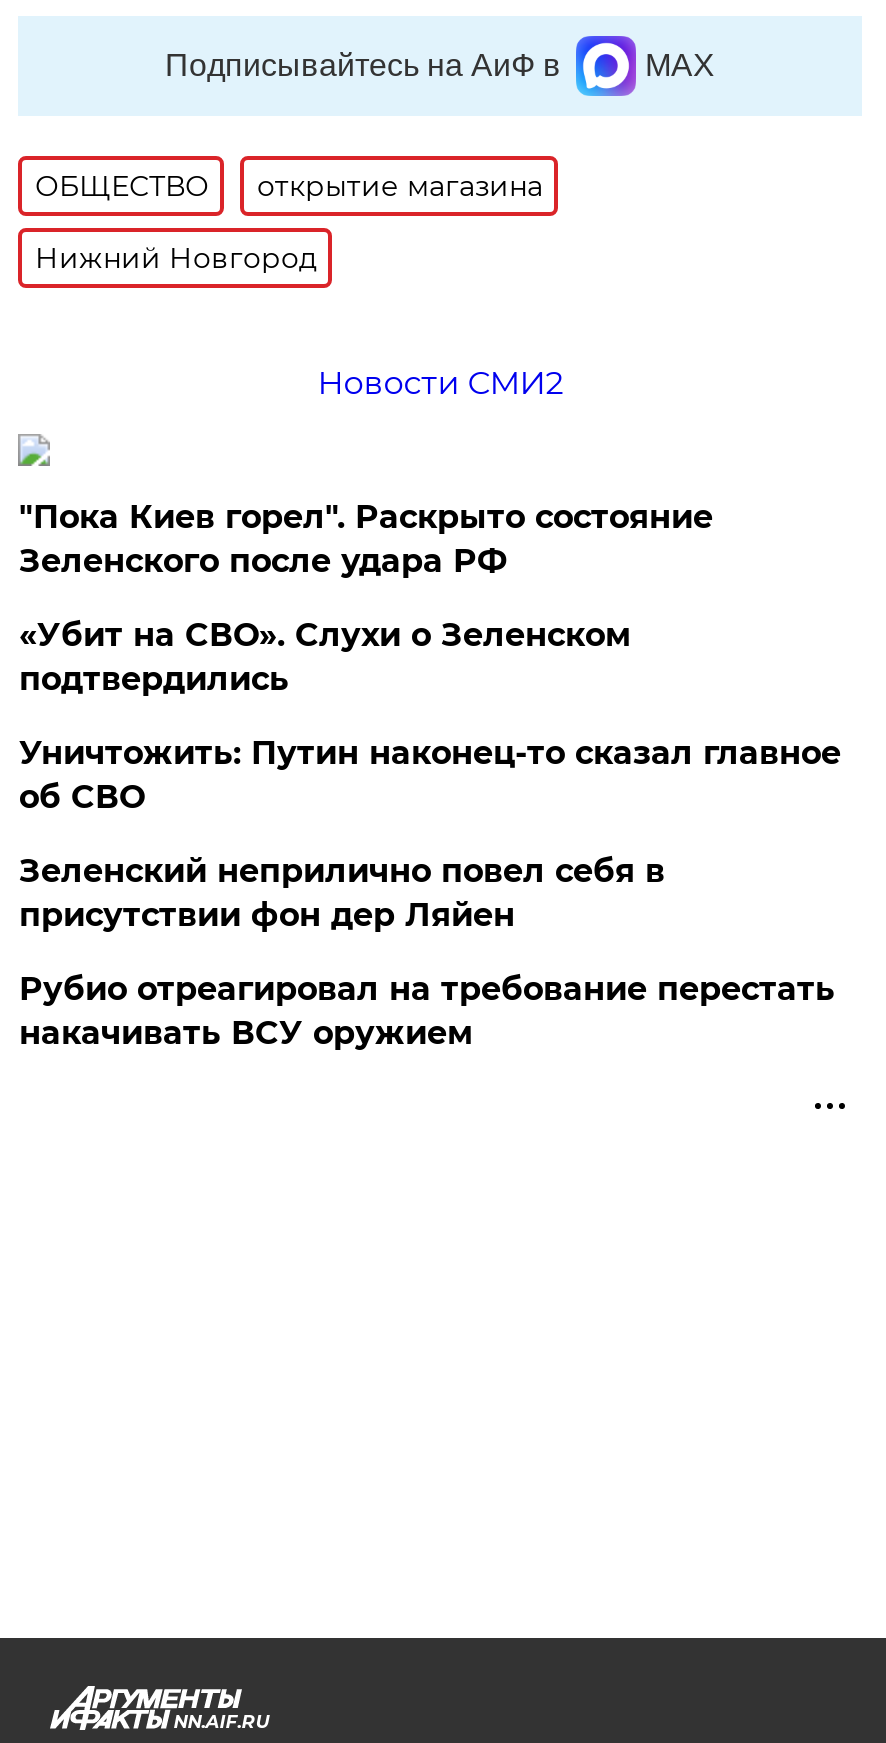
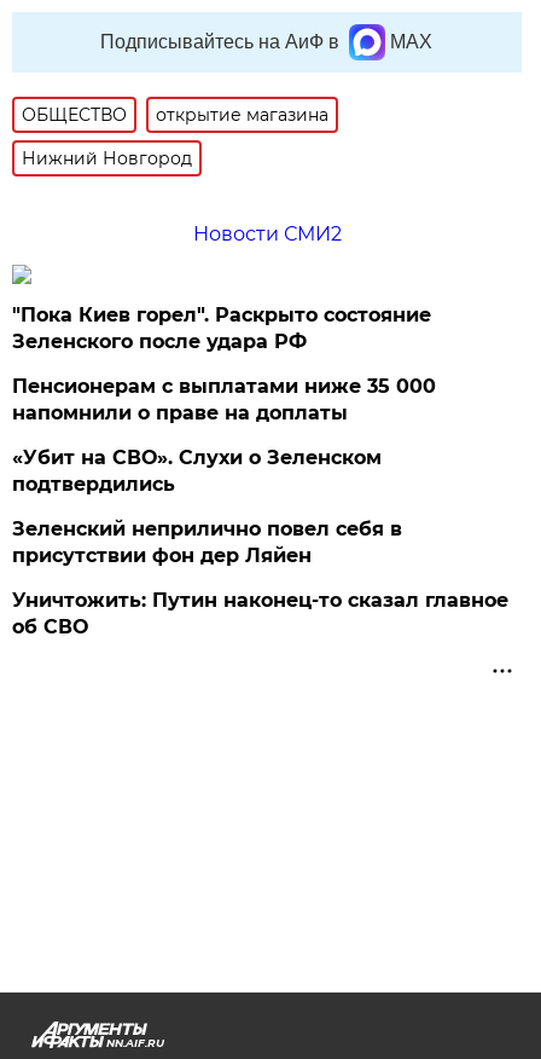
none -> [13,375,436,425] Пенсионерам с выплатами ниже 35 000 | напомнили о праве на доплаты
moved [19,616,631,698] -> [13,446,382,496]: «Убит на СВО». Слухи о Зеленском | подтвердились
moved [19,734,841,816] -> [13,589,509,639]: Уничтожить: Путин наконец-то сказал главное | об СВО
[19,970,835,1052] Рубио отреагировал на требование перестать | накачивать ВСУ оружием -> none

